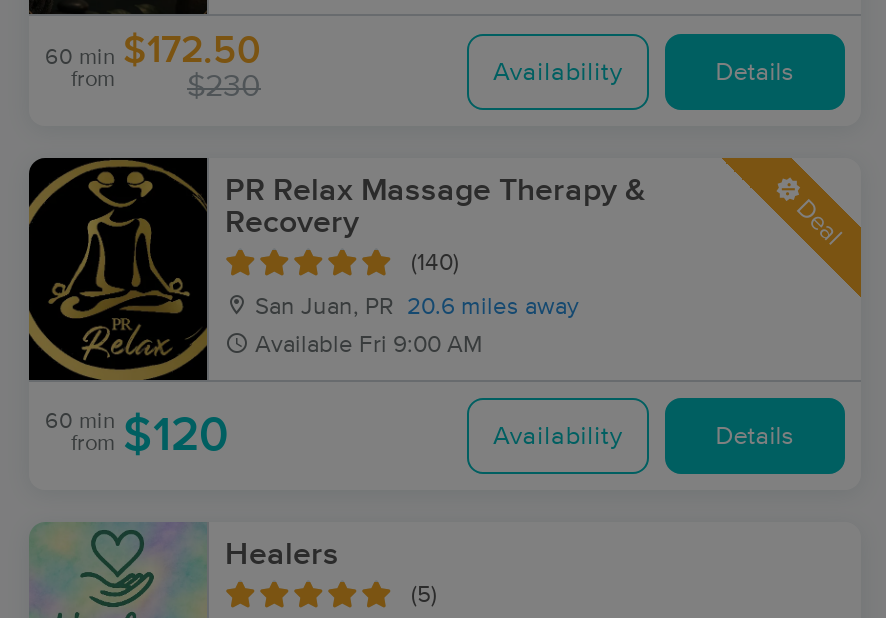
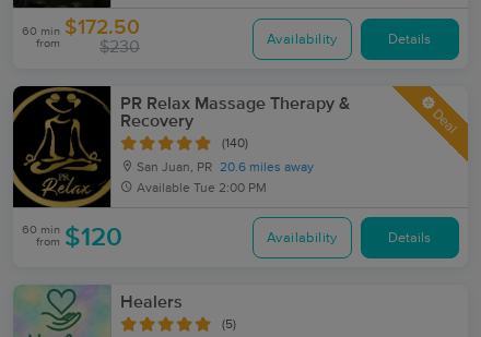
[255,334,483,358] Available Fri 9:00 AM -> [137,182,267,195] Available Tue 2:00 PM

